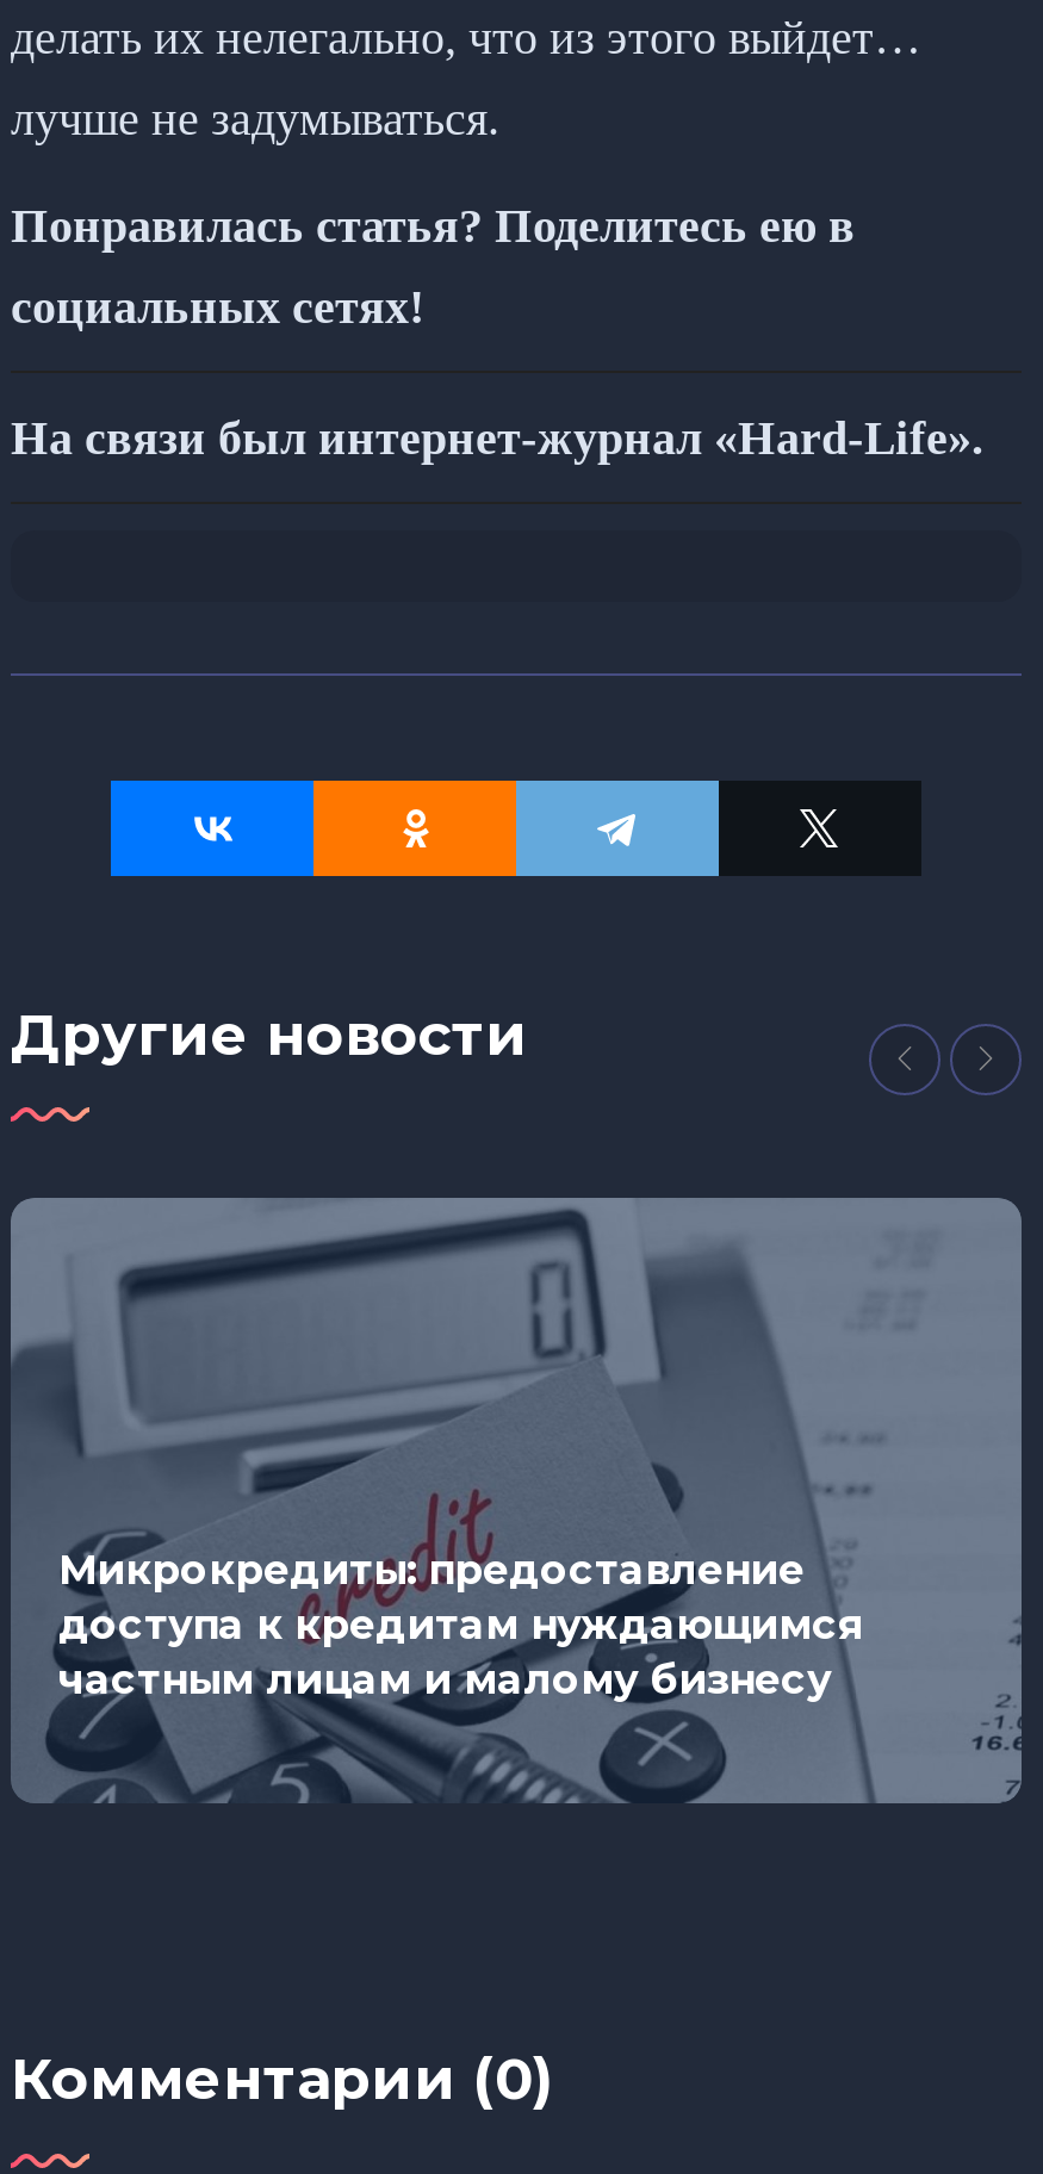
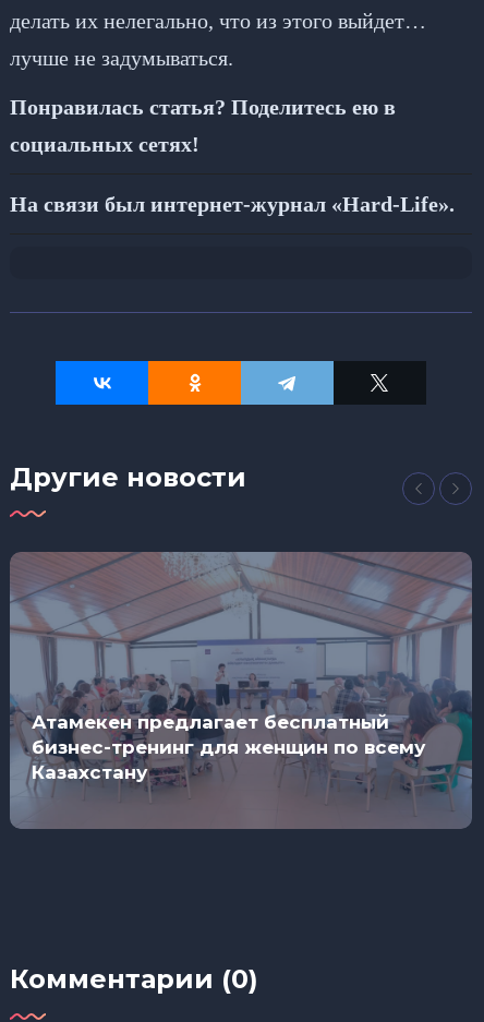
[13,1200,1022,1801] [image] | Микрокредиты: предоставление | доступа к кредитам нуждающимся | частным лицам и малому бизнесу -> [10,552,472,829] [image] | Атамекен предлагает бесплатный | бизнес-тренинг для женщин по всему | Казахстану

